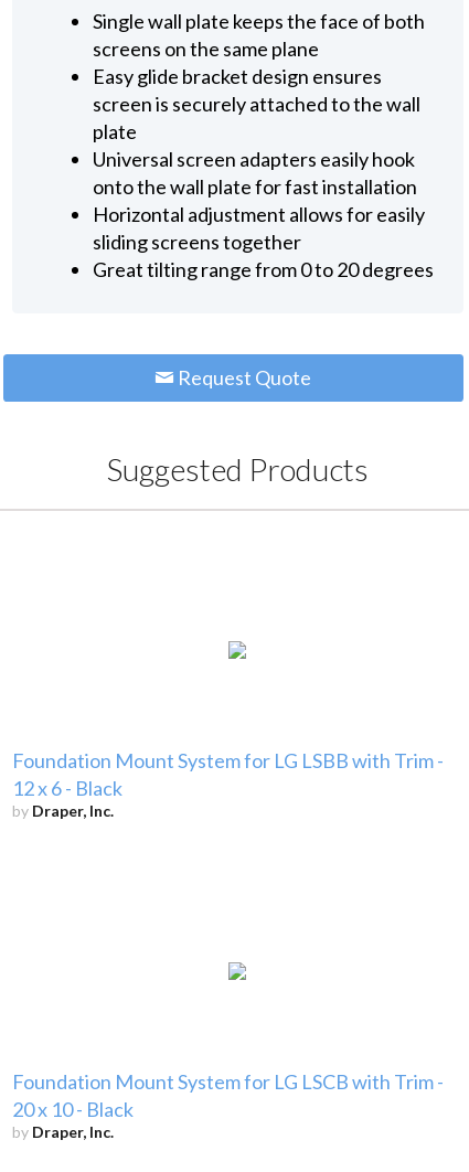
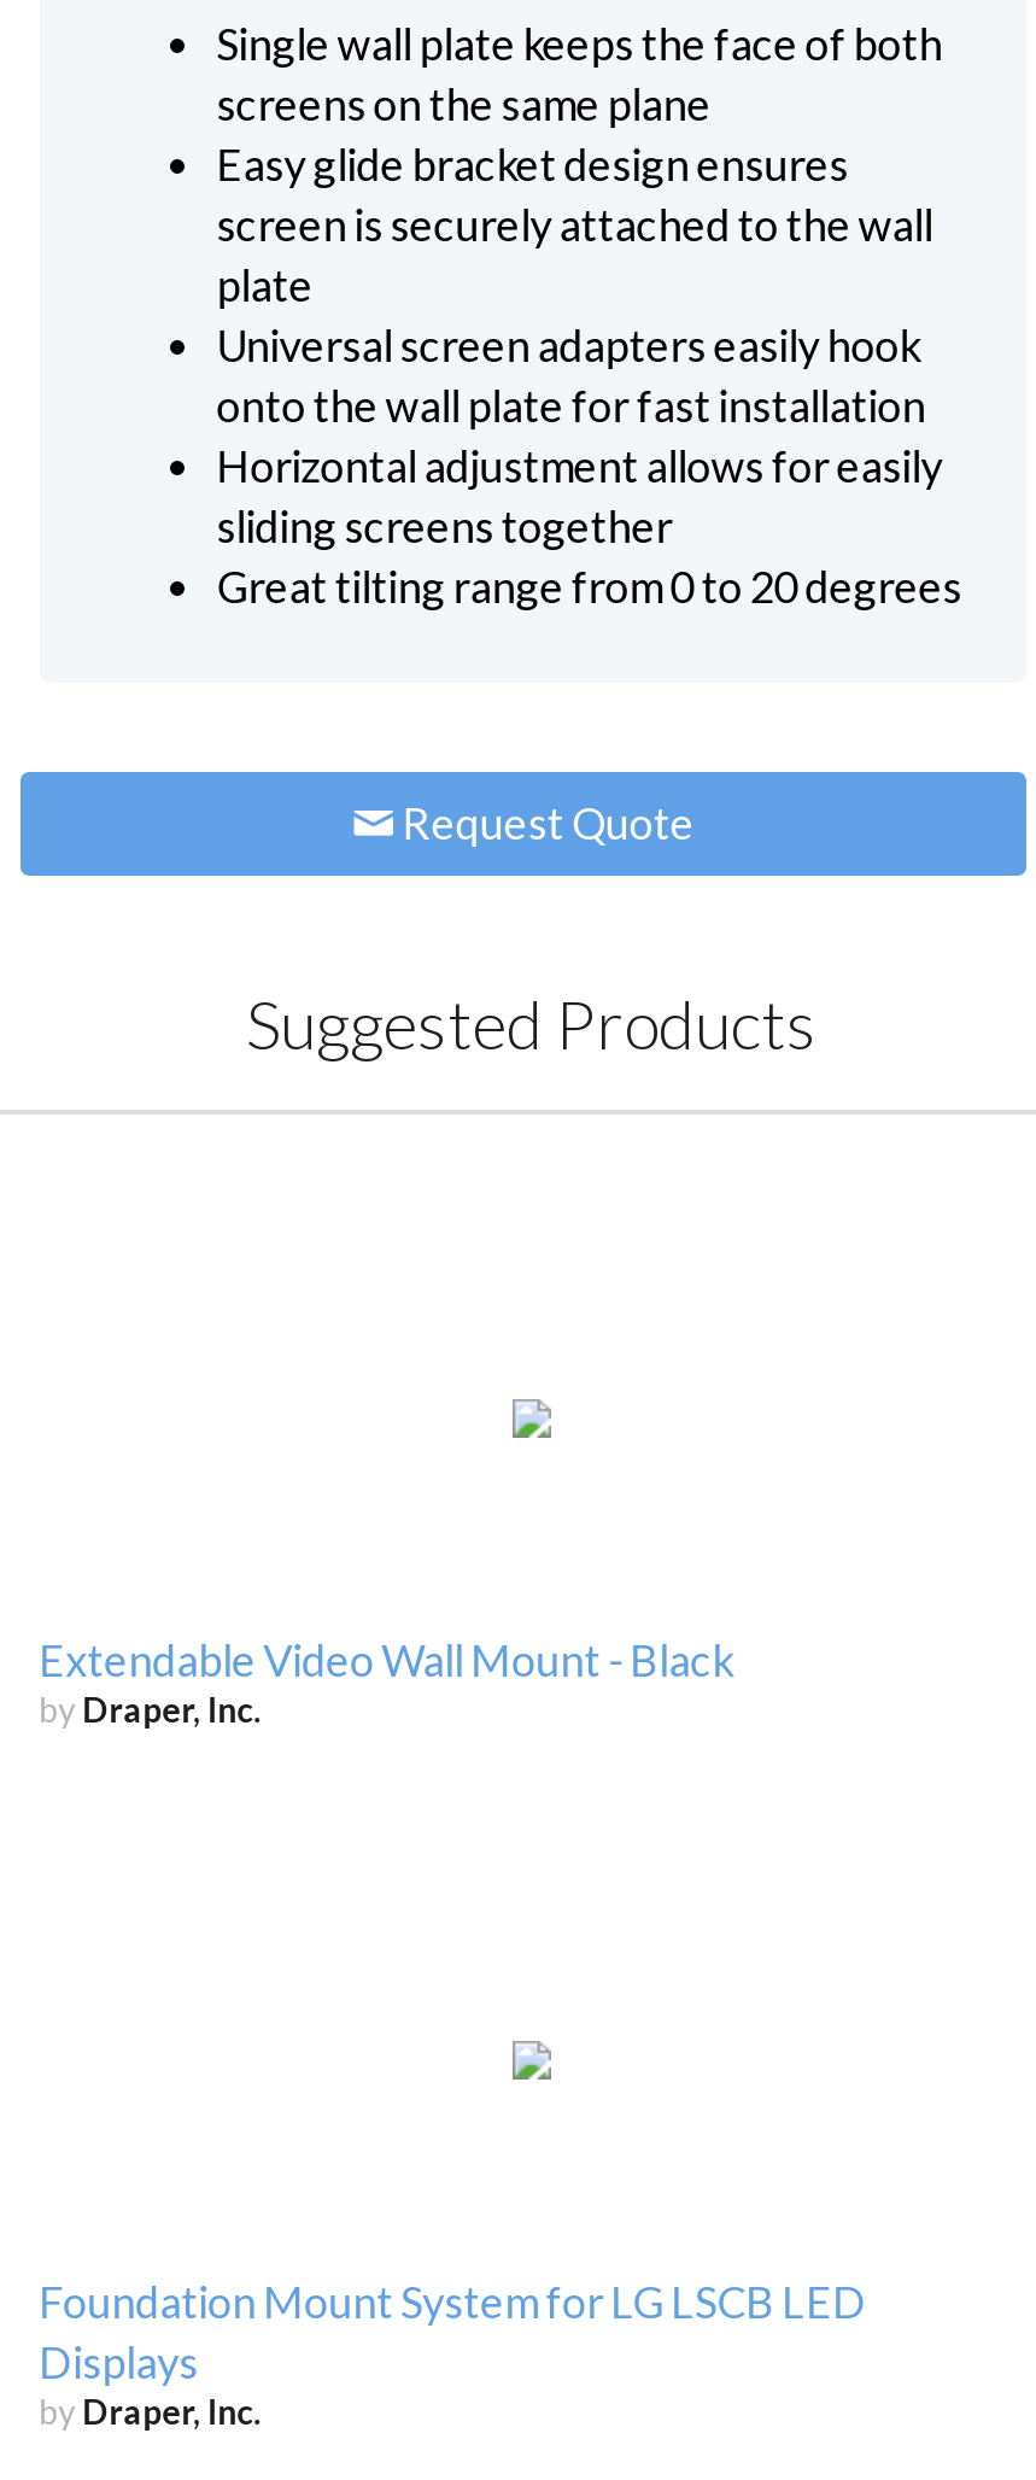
[12,748,443,800] Foundation Mount System for LG LSBB with Trim - | 12 x 6 - Black -> [39,1633,734,1686] Extendable Video Wall Mount - Black
[12,1069,443,1121] Foundation Mount System for LG LSCB with Trim - | 20 x 10 - Black -> [39,2275,866,2388] Foundation Mount System for LG LSCB LED | Displays

